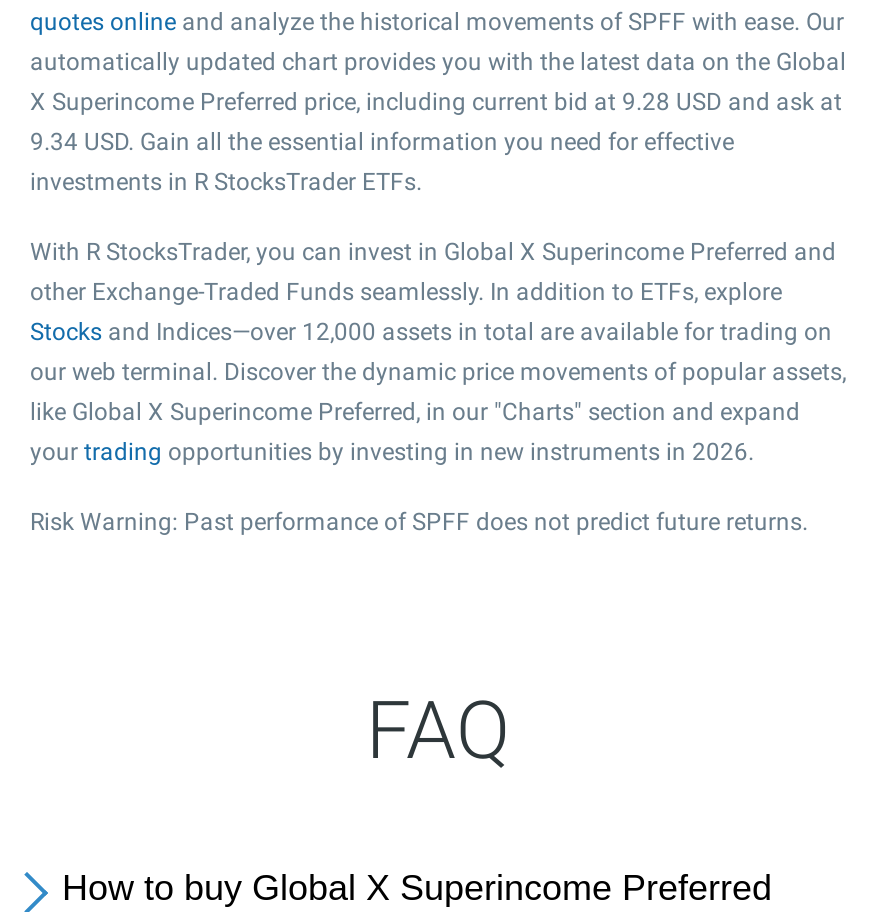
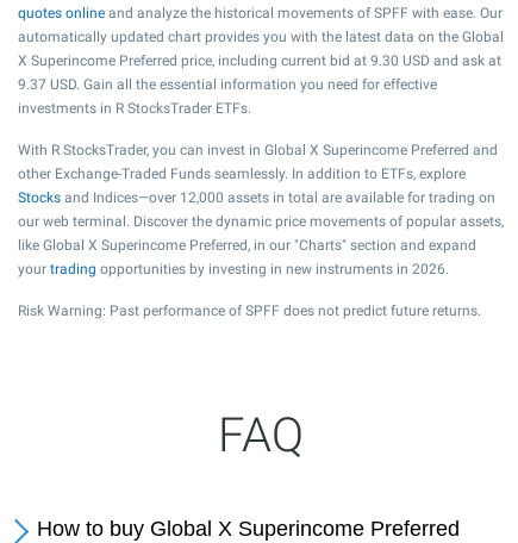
[30,88,842,116] X Superincome Preferred price, including current bid at 9.28 USD and ask at -> [18,52,501,69] X Superincome Preferred price, including current bid at 9.30 USD and ask at
[30,128,734,156] 9.34 USD. Gain all the essential information you need for effective -> [18,76,437,93] 9.37 USD. Gain all the essential information you need for effective

